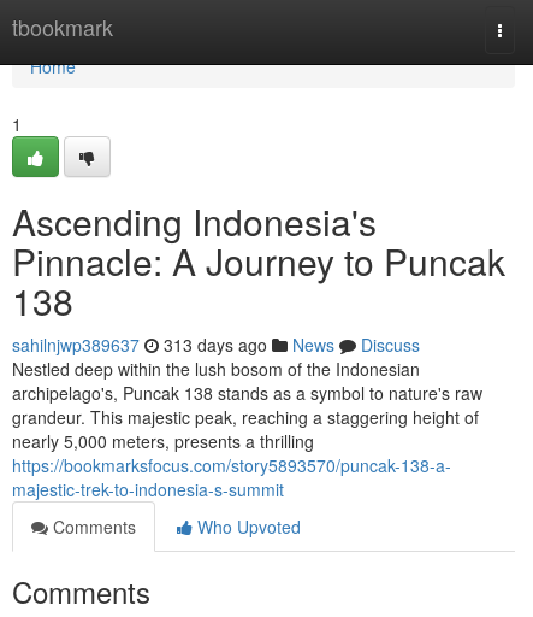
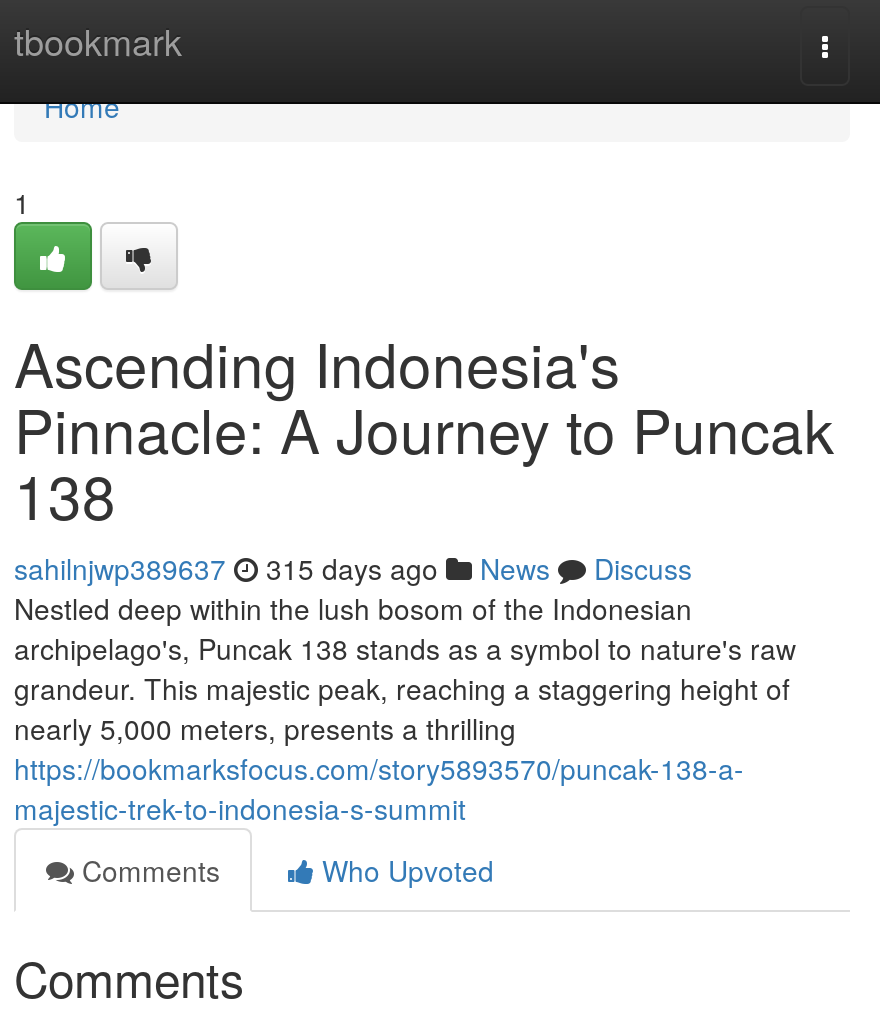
[12,333,420,357] sahilnjwp389637 313 days ago News Discuss -> [14,548,692,588] sahilnjwp389637 315 days ago News Discuss

